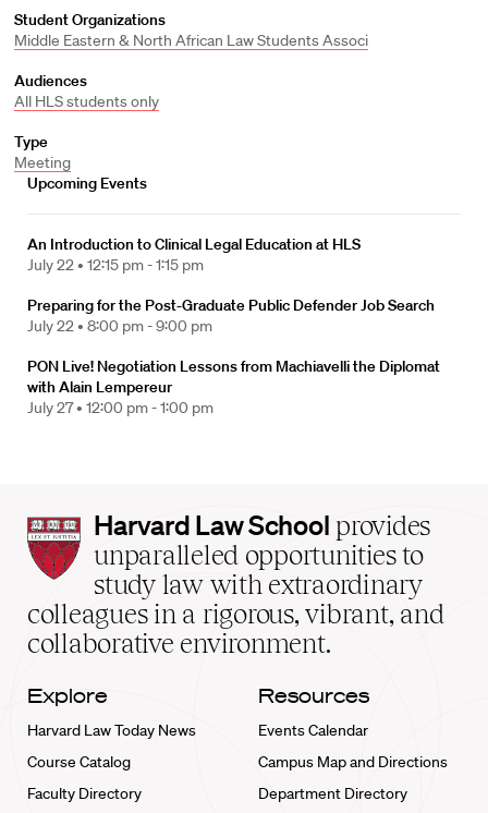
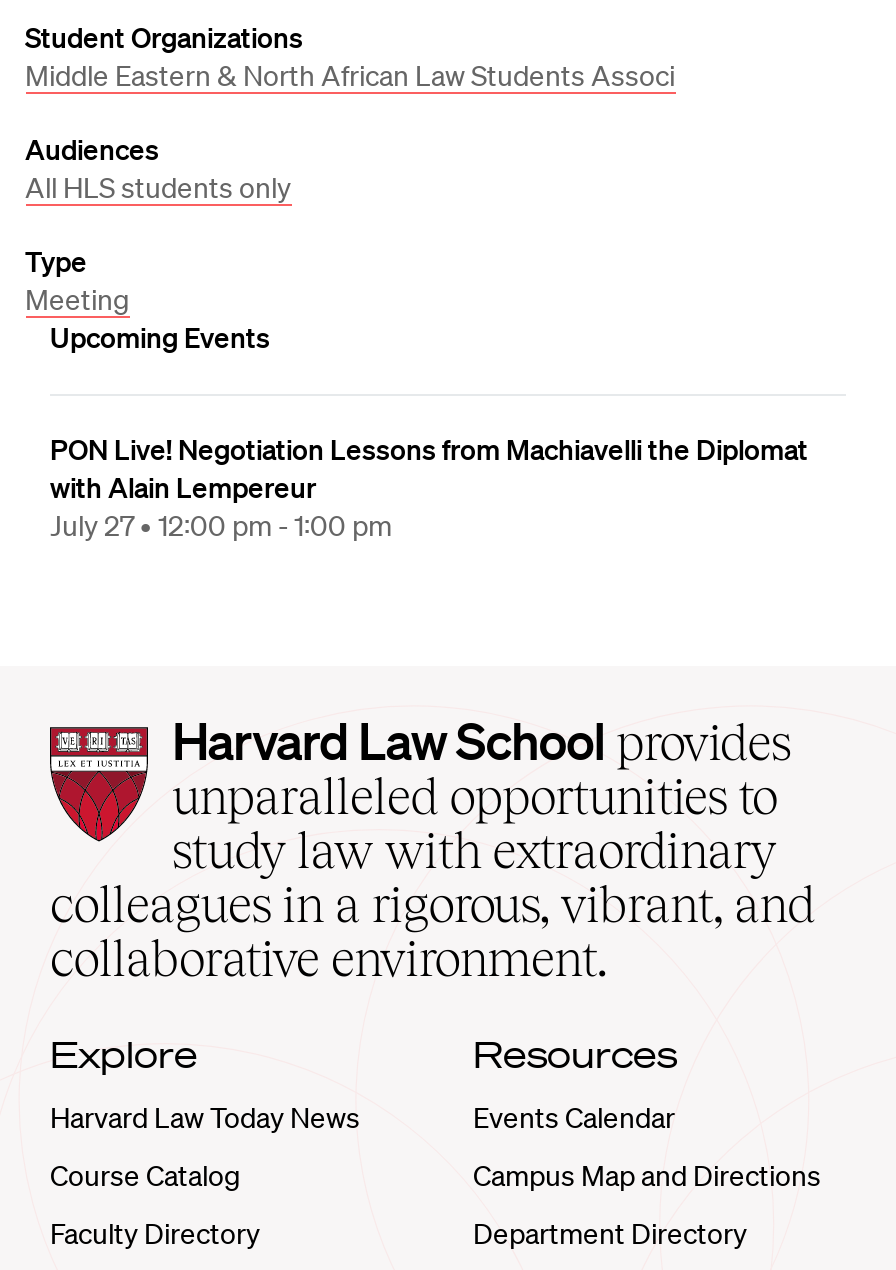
[27,234,435,336] An Introduction to Clinical Legal Education at HLS | July 22 • 12:15 pm - 1:15 pm | Preparing for the Post-Graduate Public Defender Job Search | July 22 • 8:00 pm - 9:00 pm -> none

